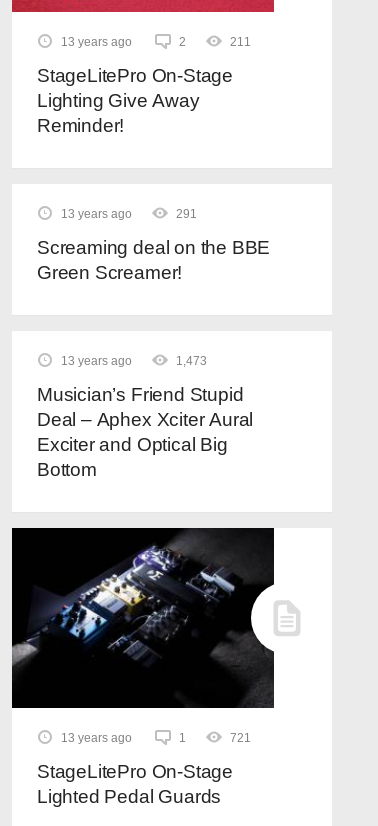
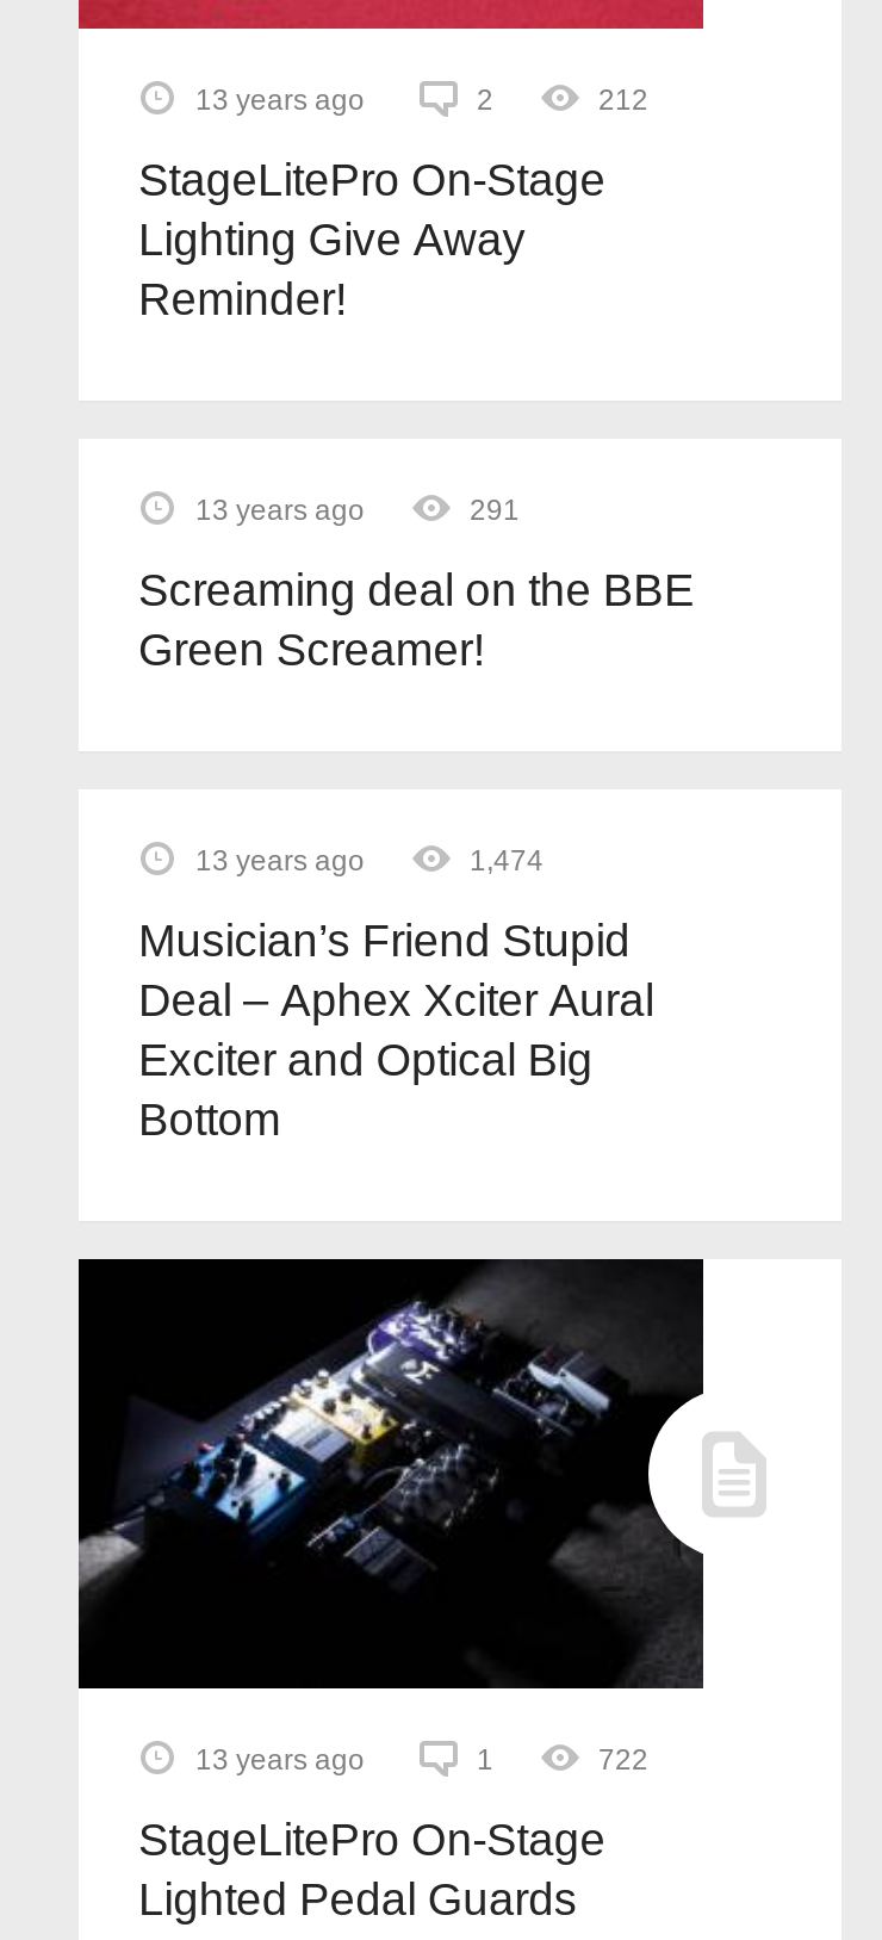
[230,35,251,49] 211 -> [598,83,648,117] 212
[176,354,207,368] 1,473 -> [470,844,544,878] 1,474
[230,731,251,745] 721 -> [598,1743,648,1777] 722

